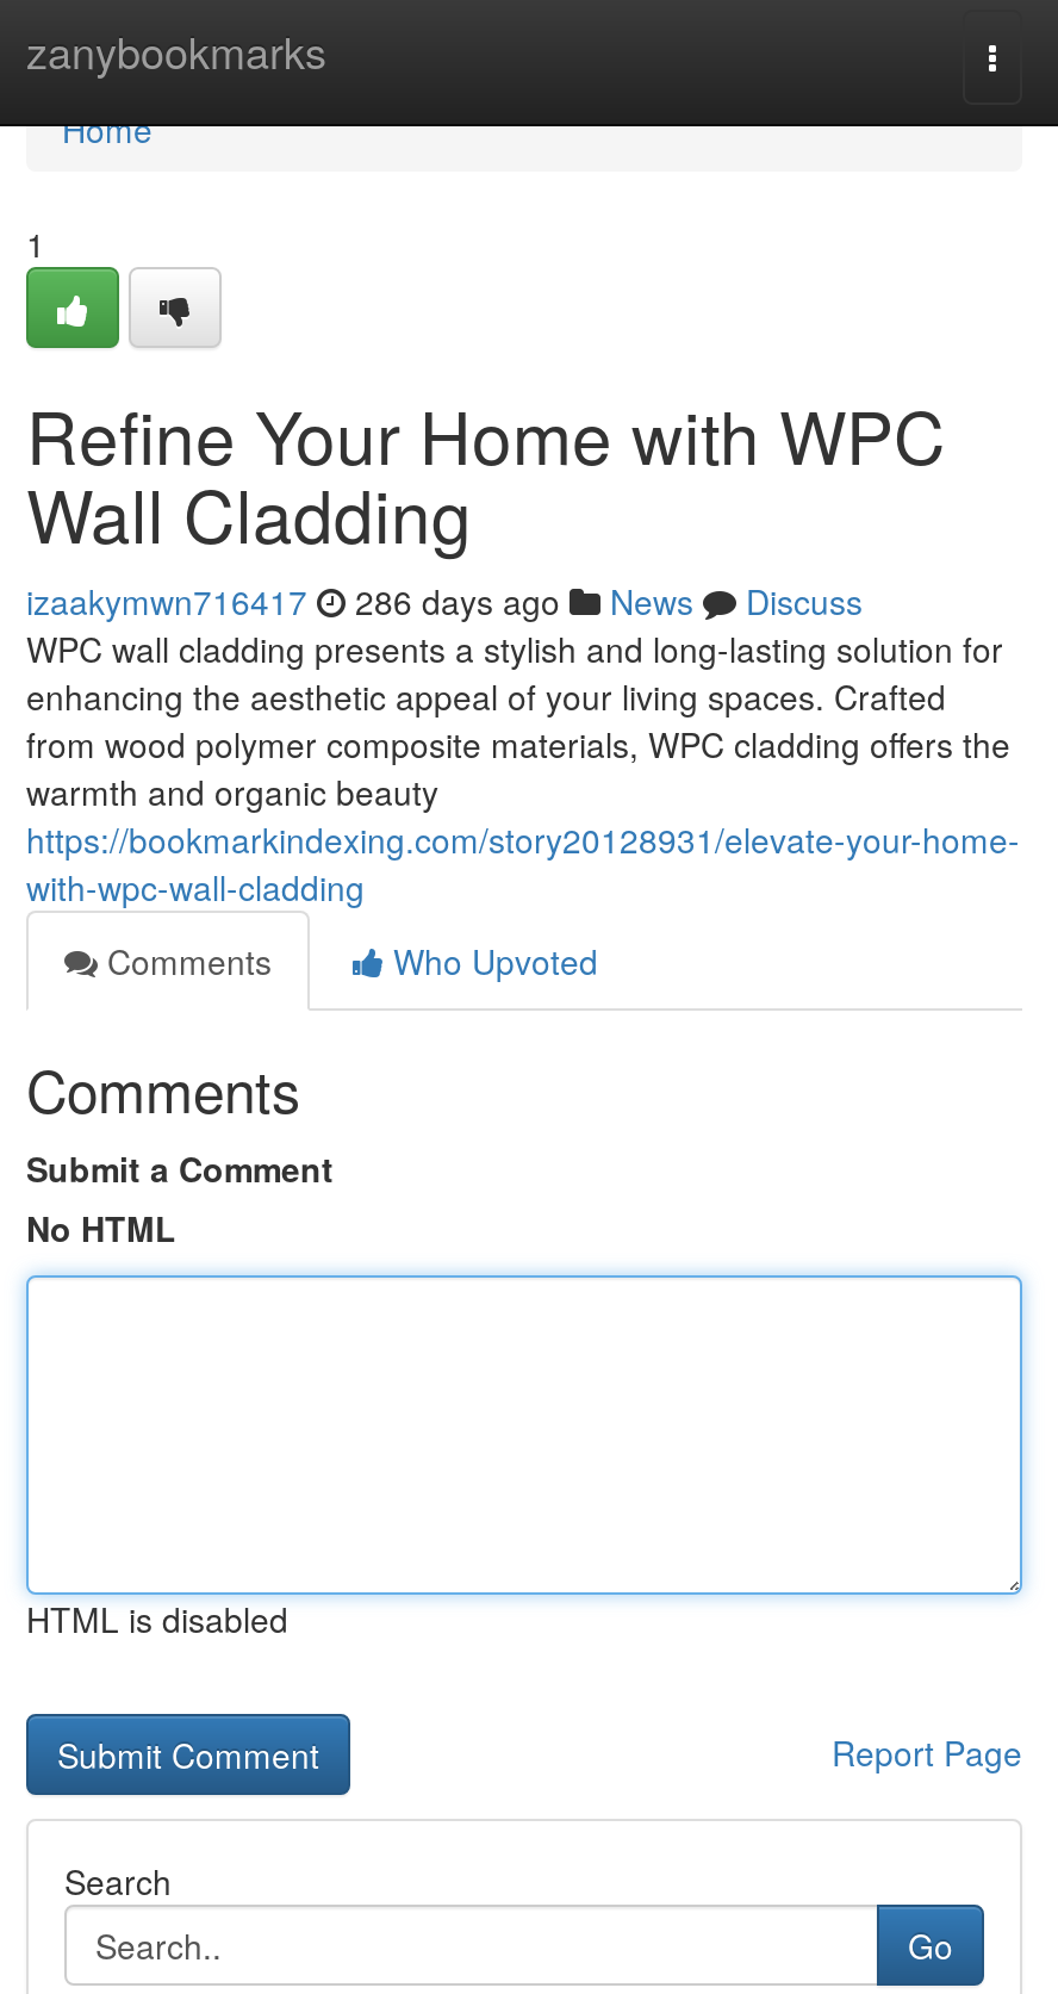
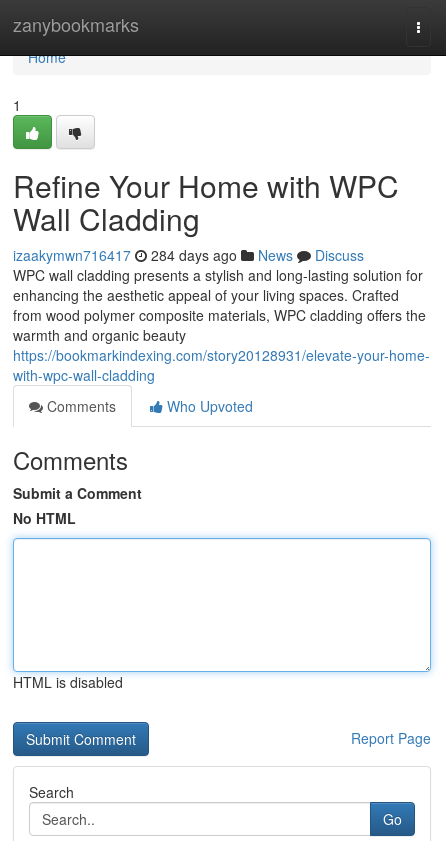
[26,577,863,625] izaakymwn716417 286 days ago News Discuss -> [13,245,364,265] izaakymwn716417 284 days ago News Discuss

